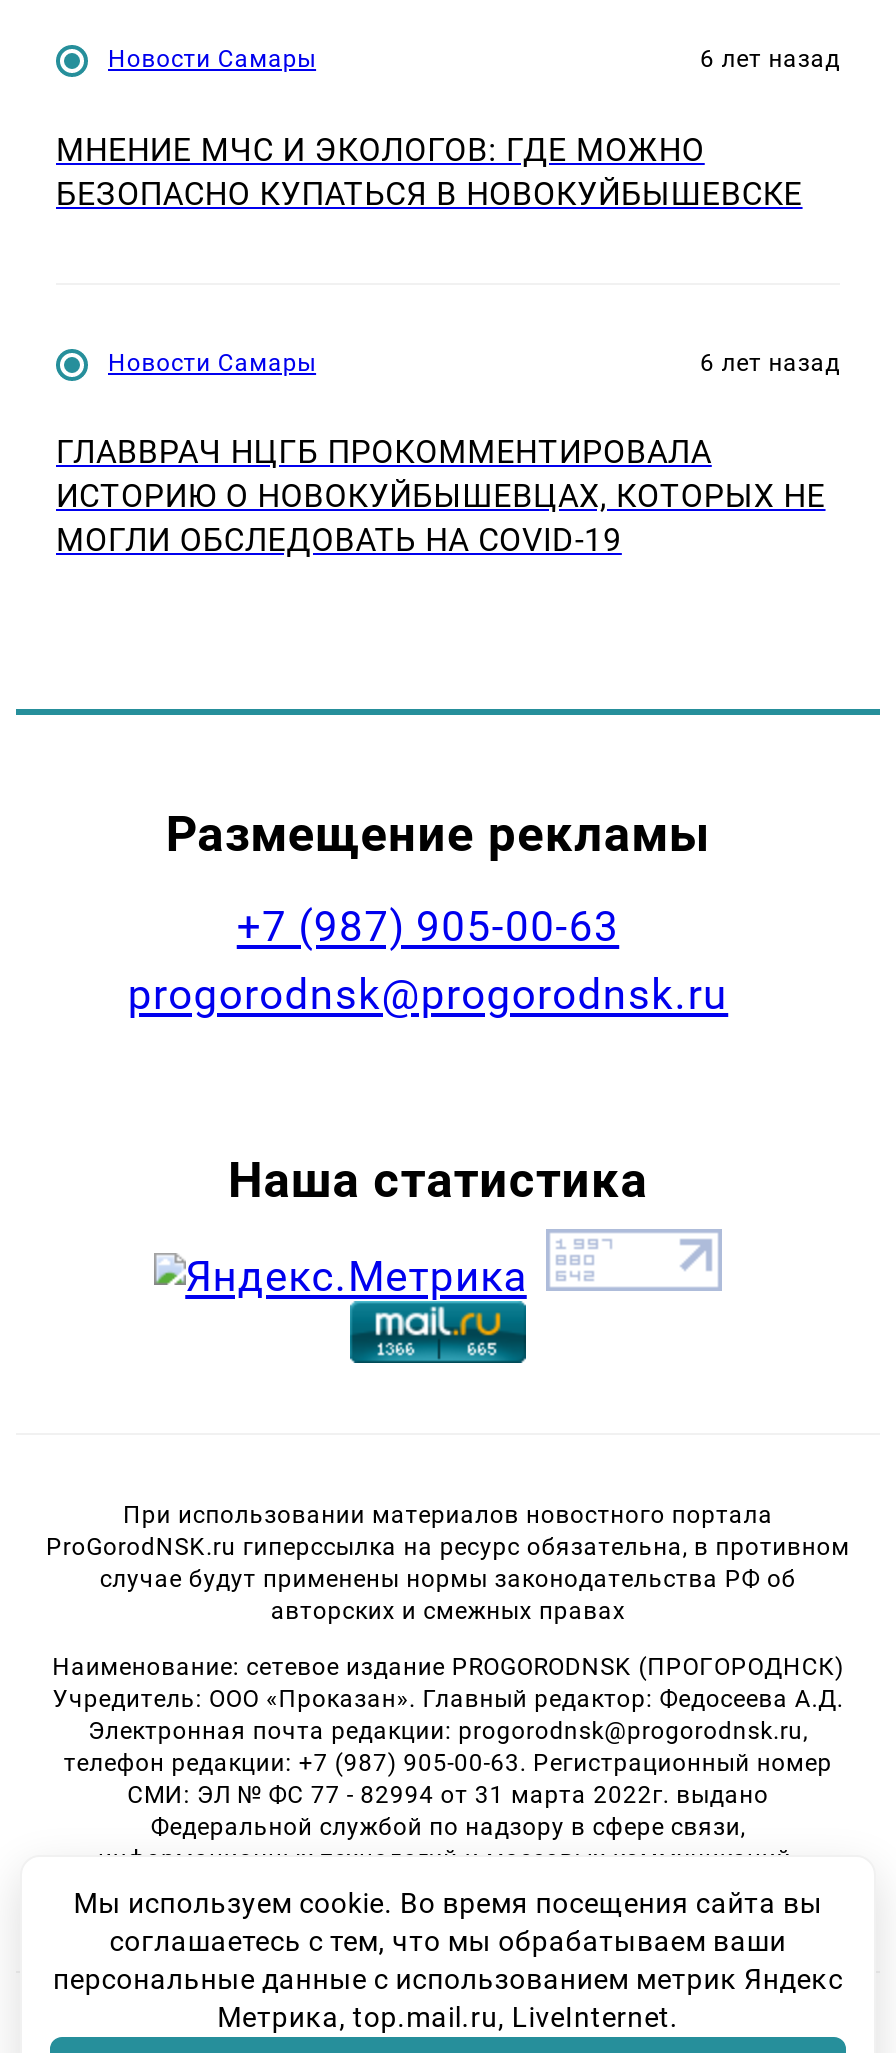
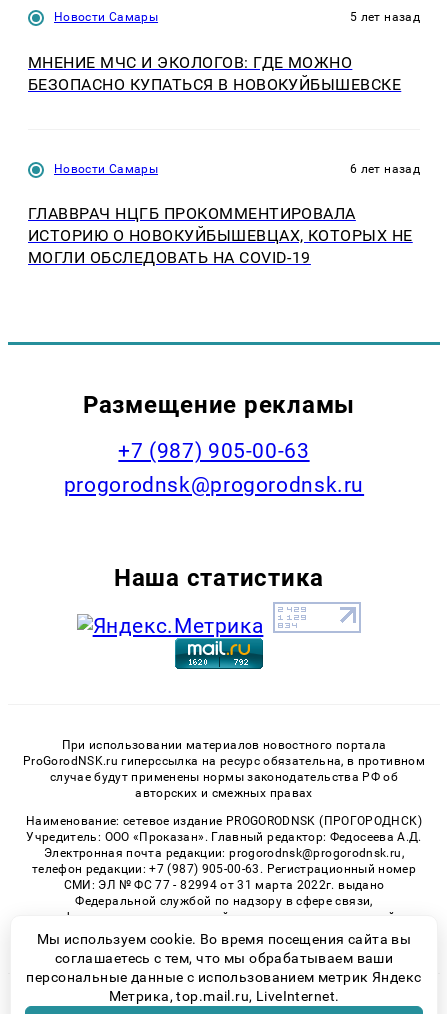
[700,46,840,74] 6 лет назад -> [350,10,420,24] 5 лет назад

